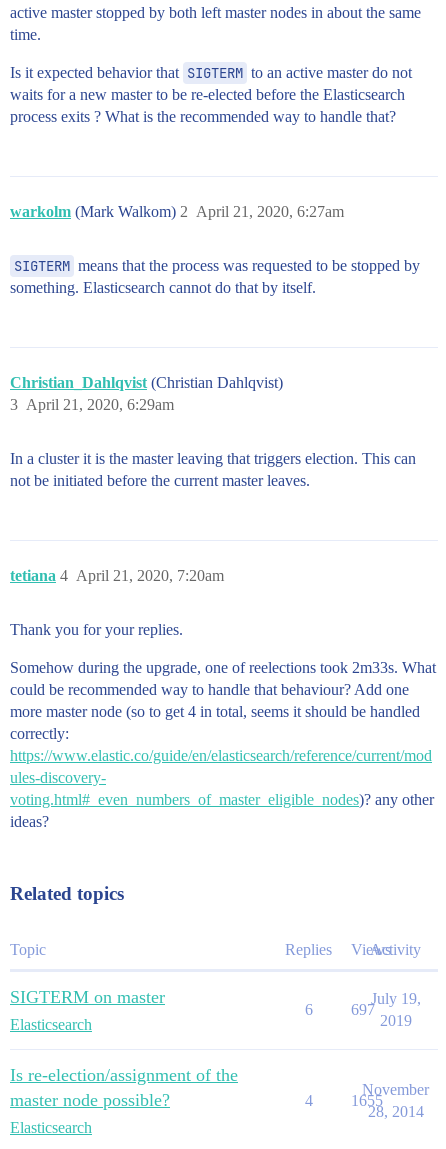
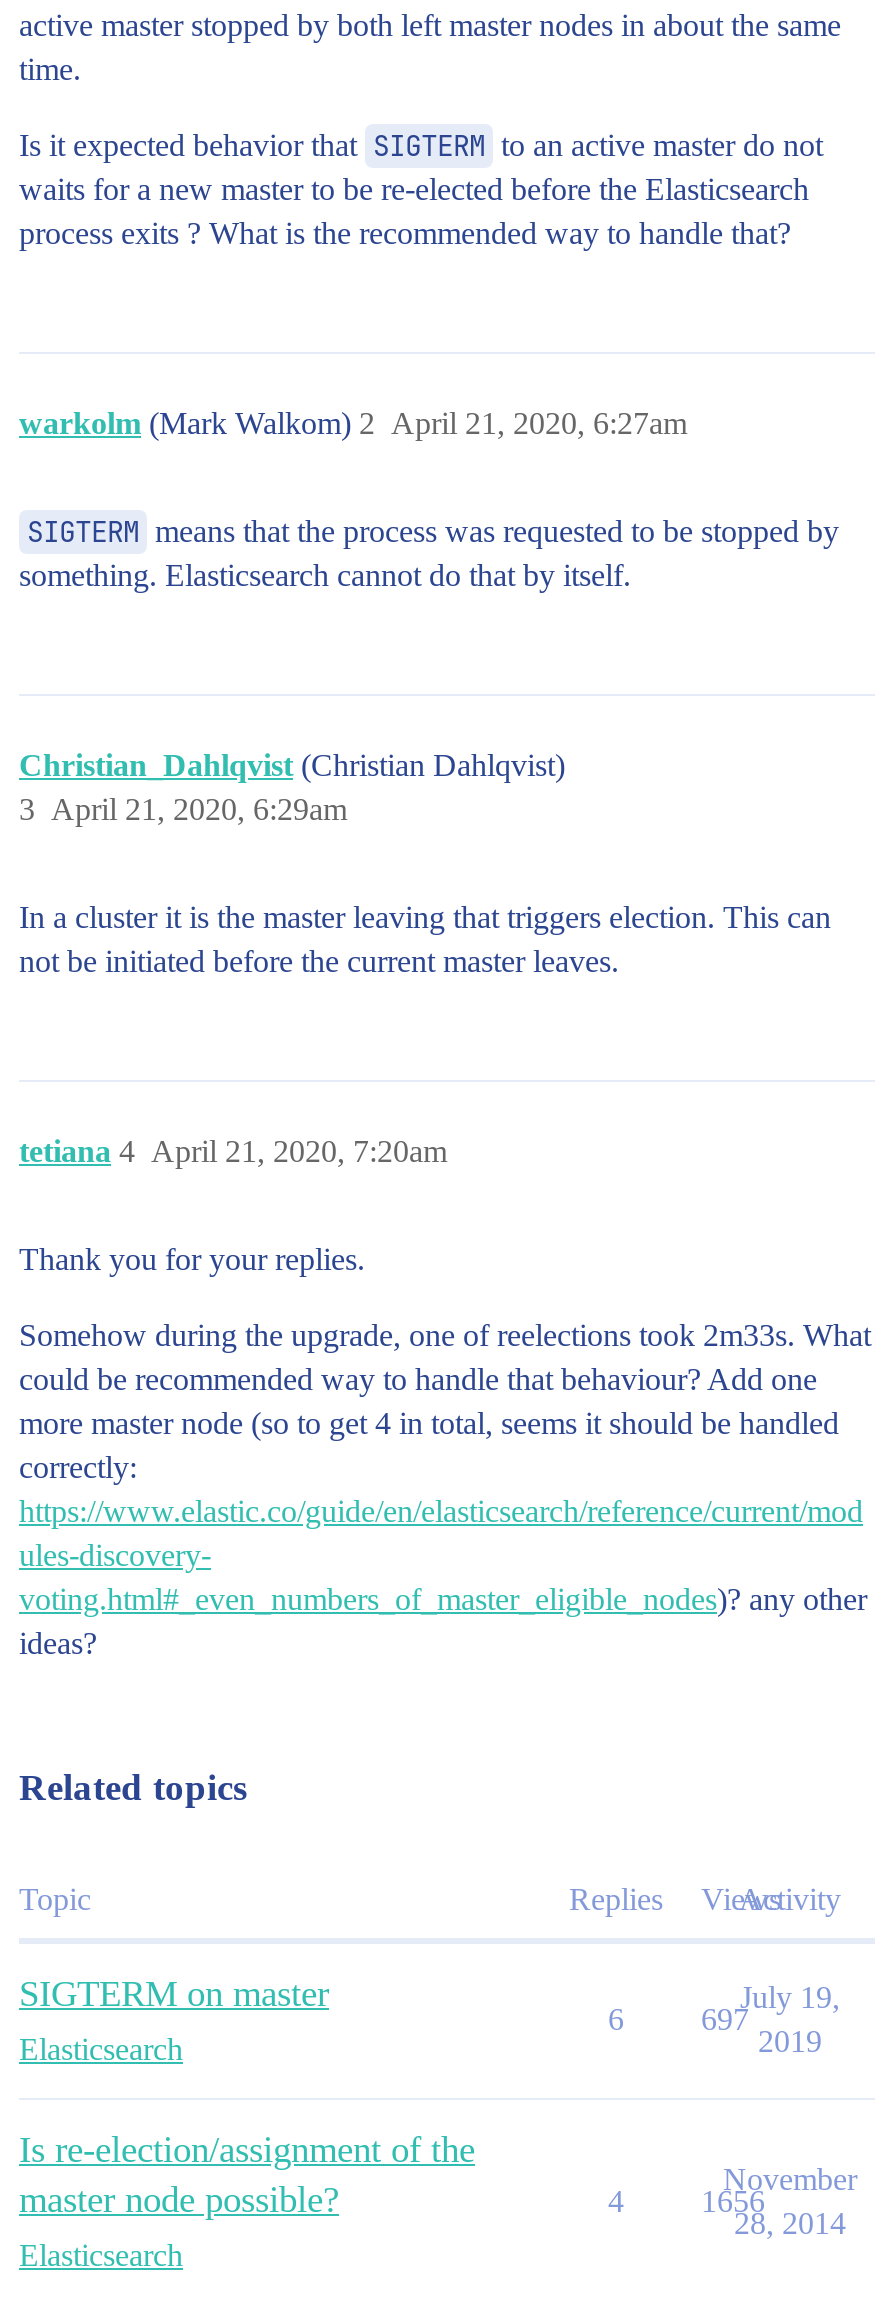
[351,1092,383,1109] 1655 -> [701,2184,765,2218] 1656

